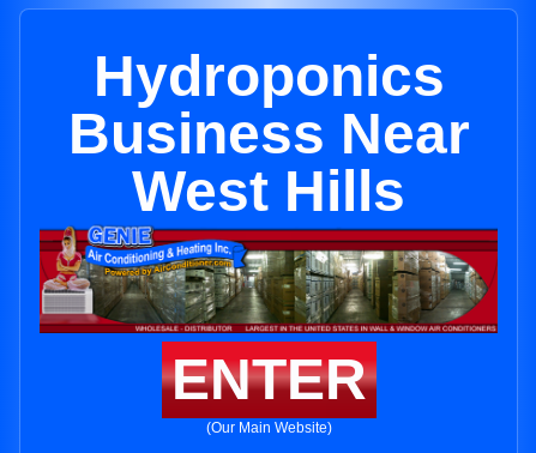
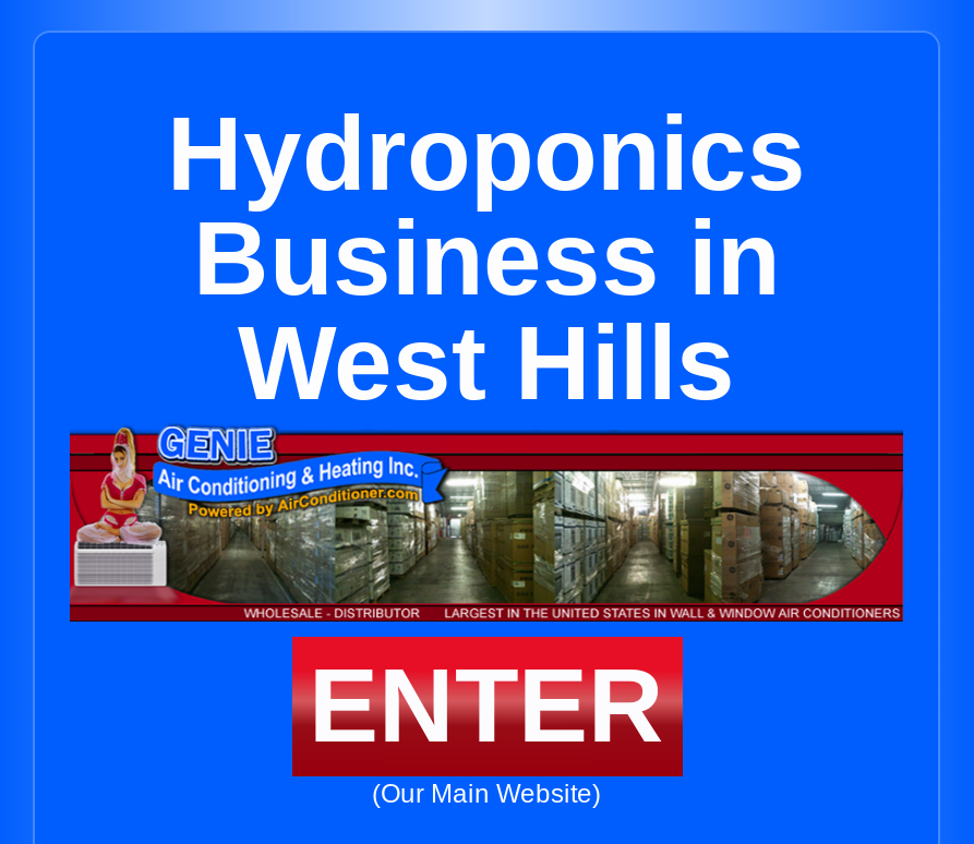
[68,102,469,165] Business Near -> [193,201,780,316] Business in

